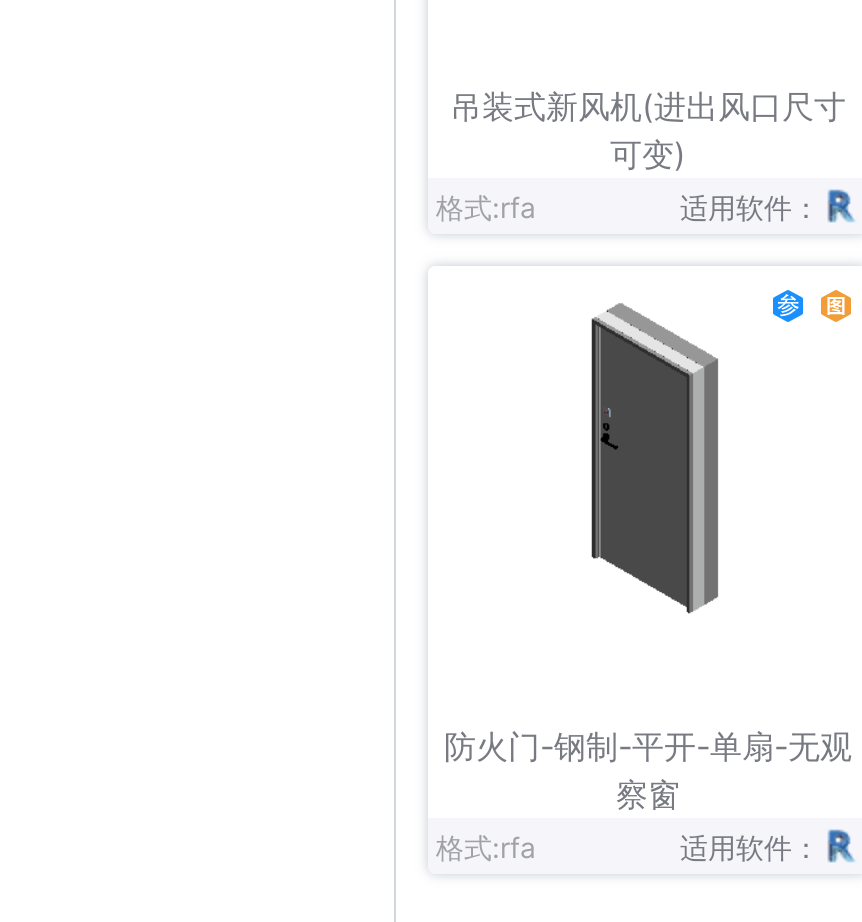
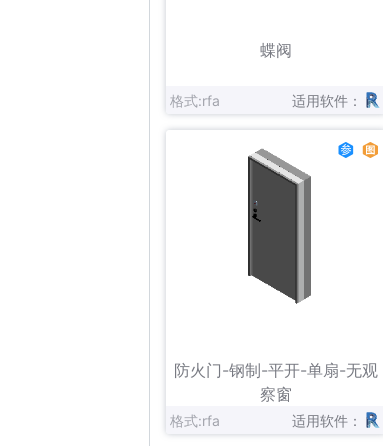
[450,86,846,174] 吊装式新风机(进出风口尺寸 | 可变) -> [260,40,292,60] 蝶阀

